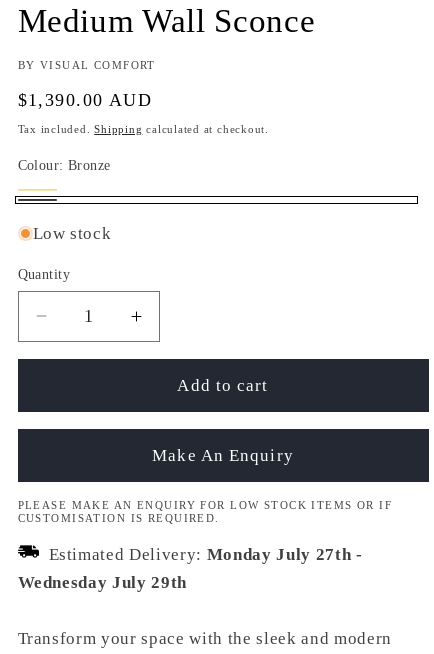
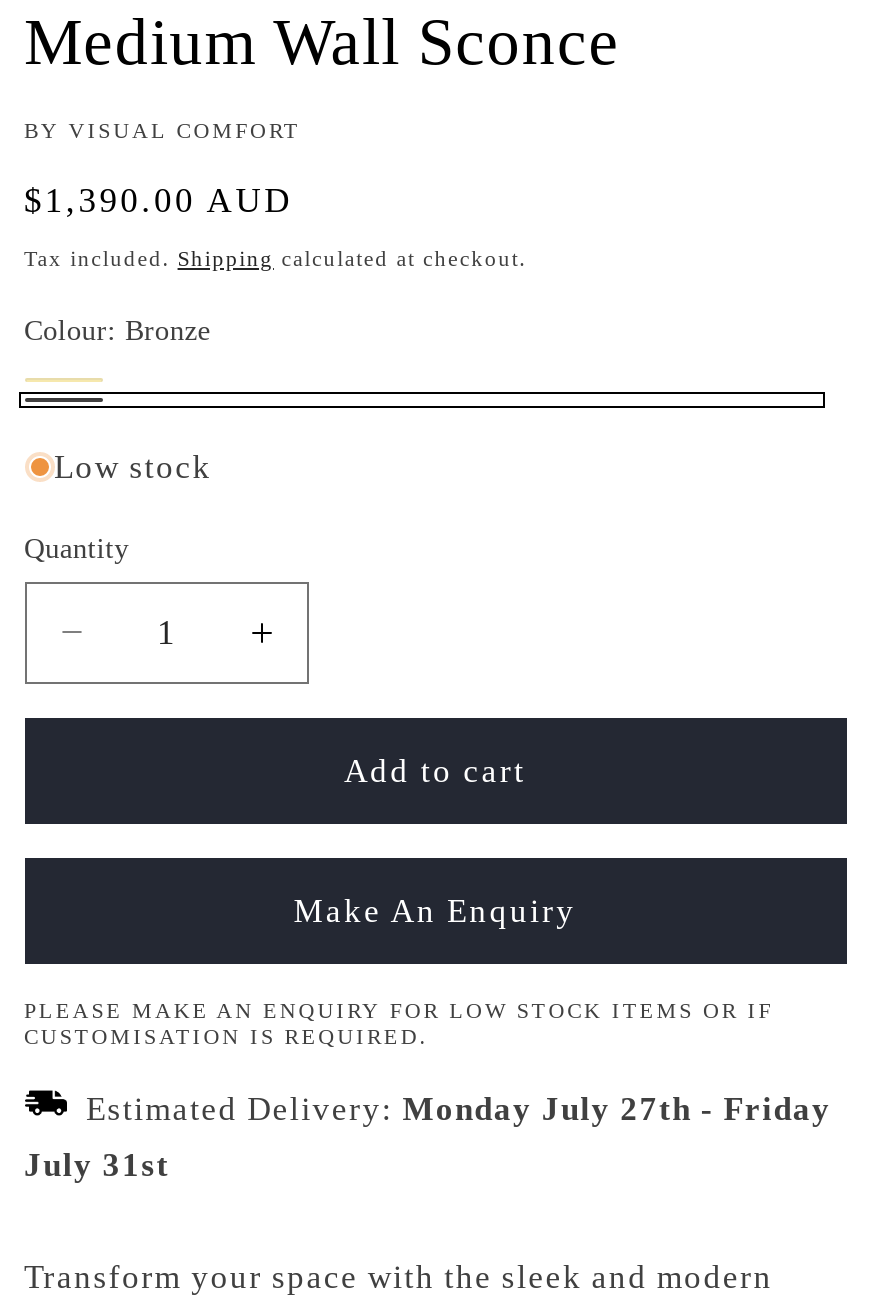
[48,545,363,564] Estimated Delivery: Monday July 27th - -> [86,1090,831,1128] Estimated Delivery: Monday July 27th - Friday
[17,573,187,592] Wednesday July 29th -> [24,1146,170,1184] July 31st

